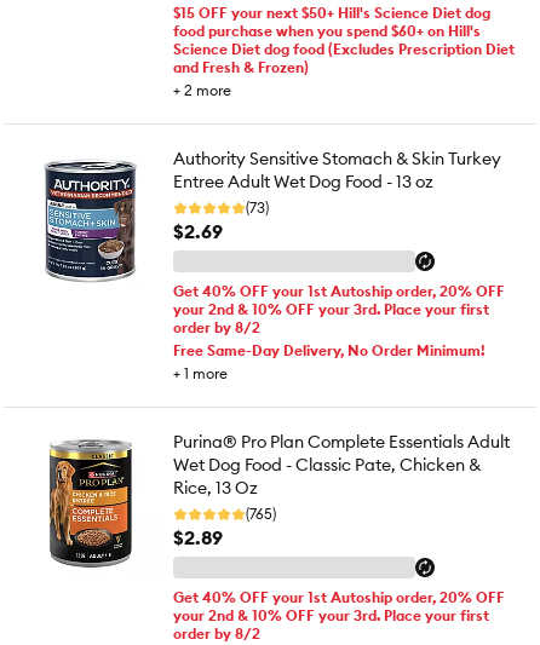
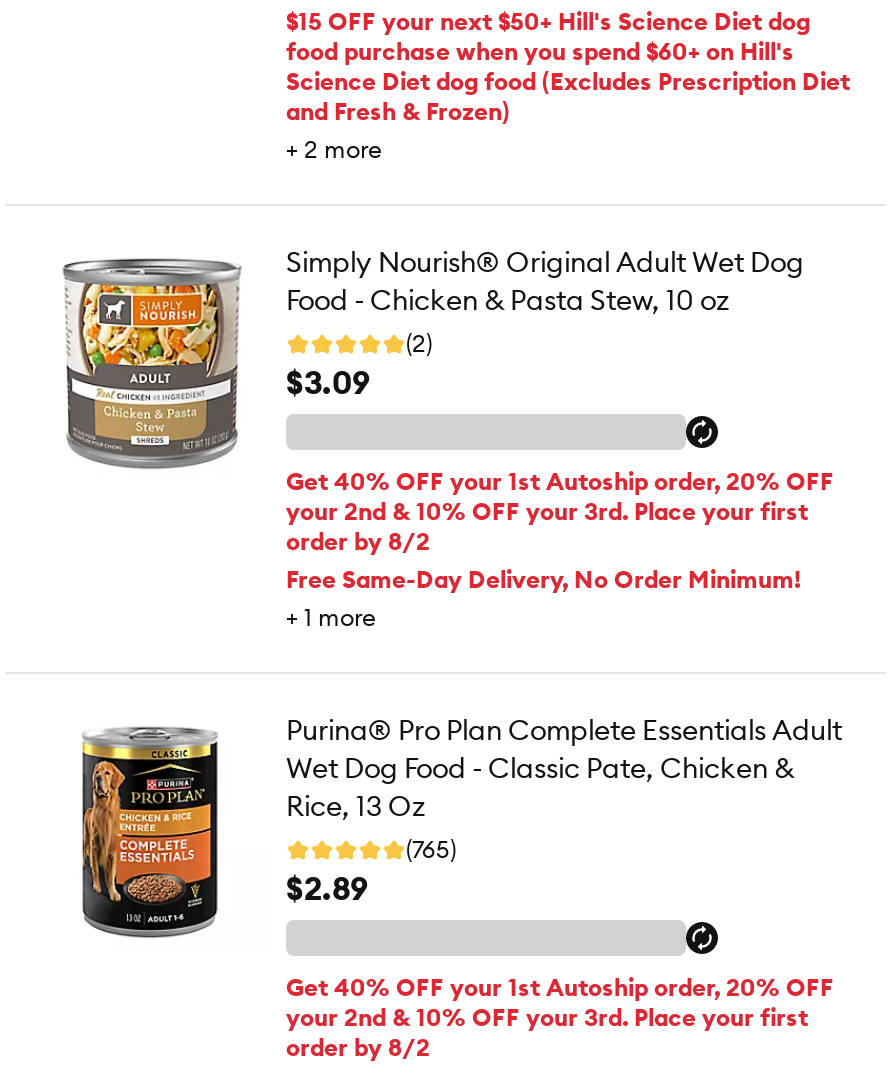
[39,148,501,283] [image] | Authority Sensitive Stomach & Skin Turkey | Entree Adult Wet Dog Food - 13 oz | (73) | $2.69 -> [62,244,804,470] [image] | Simply Nourish® Original Adult Wet Dog | Food - Chicken & Pasta Stew, 10 oz | (2) | $3.09

